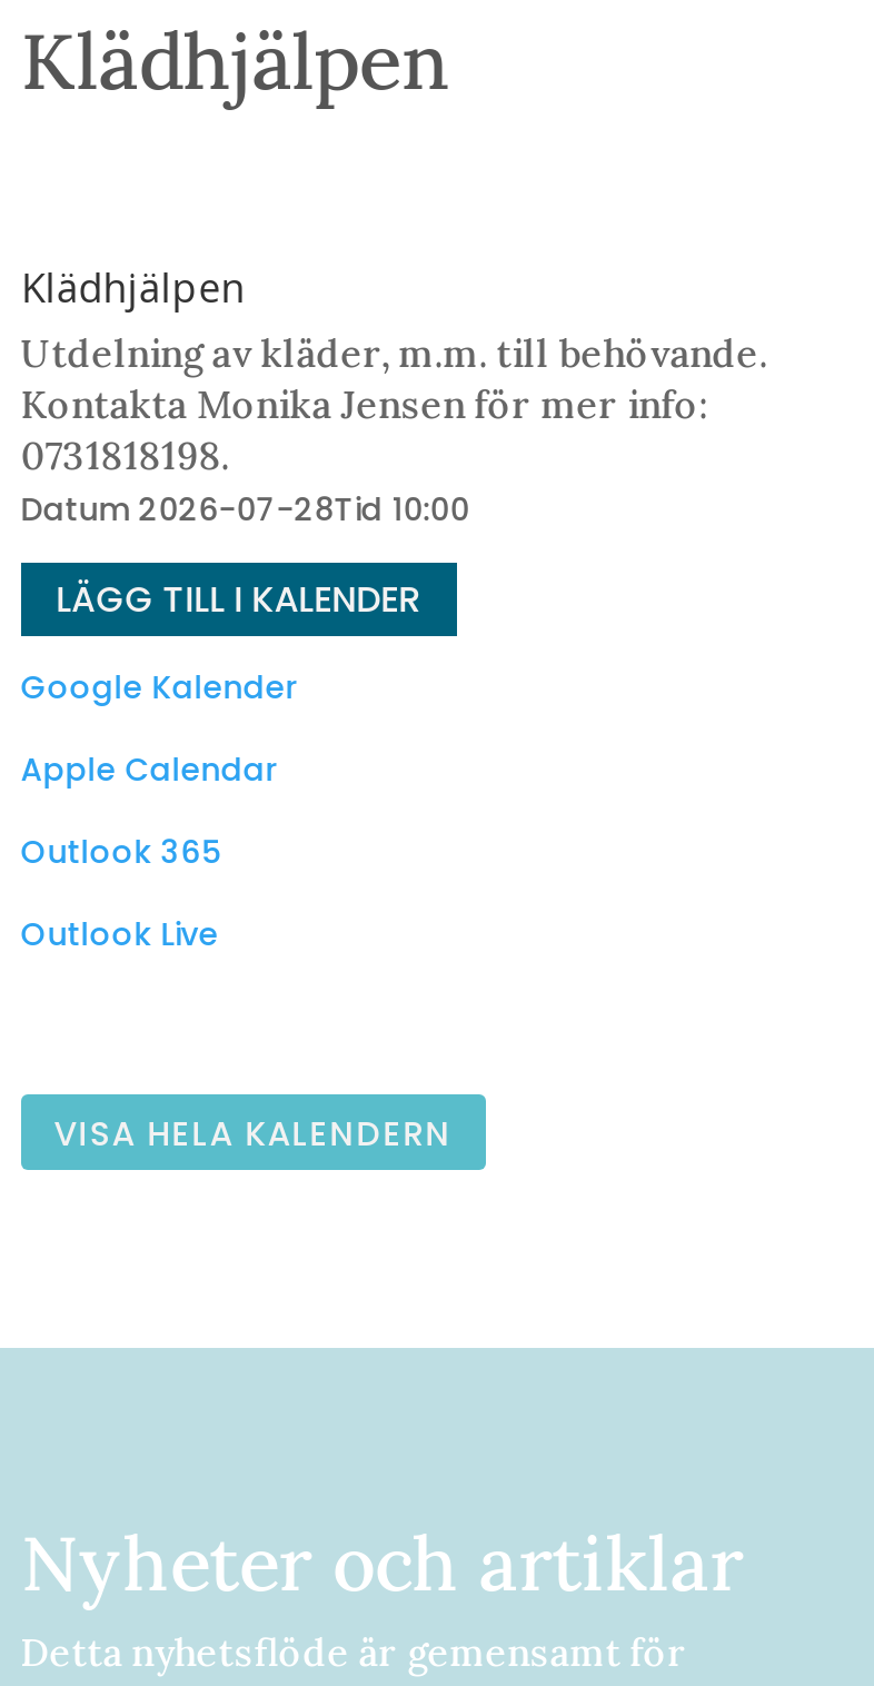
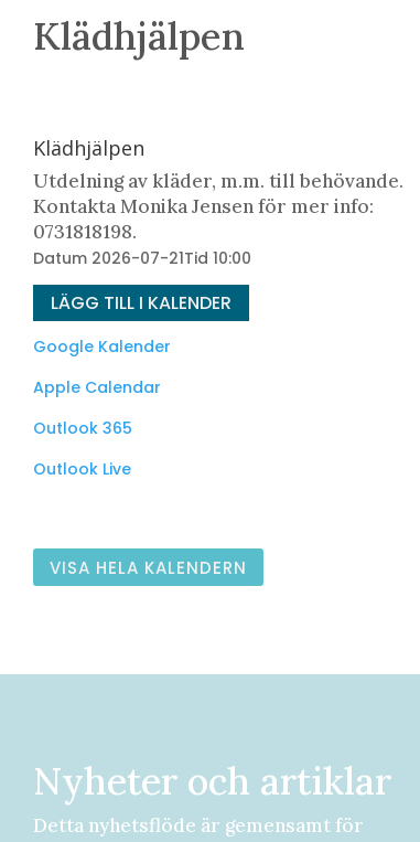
[21,487,470,532] Datum 2026-07-28Tid 10:00 -> [33,247,251,269] Datum 2026-07-21Tid 10:00

